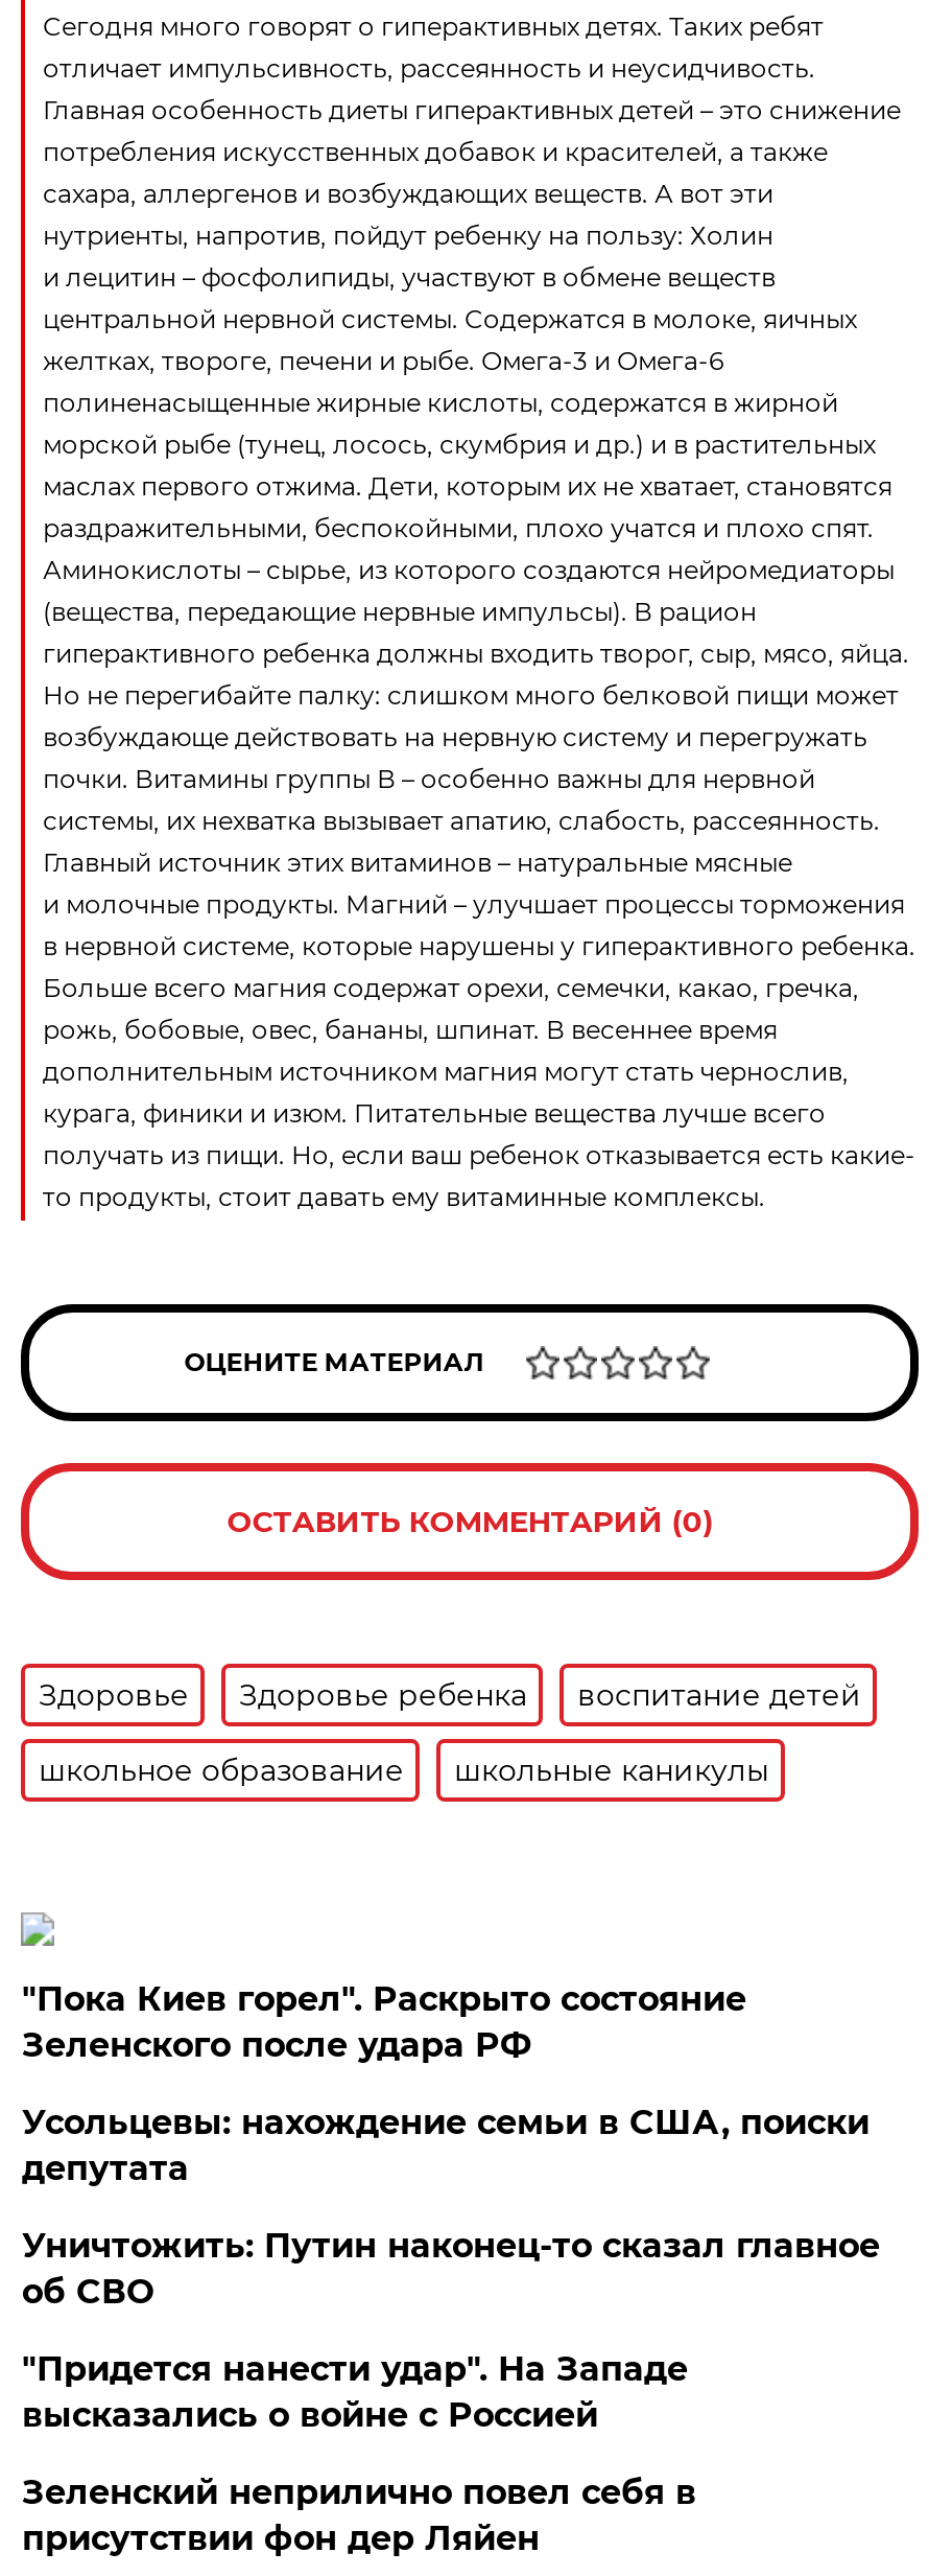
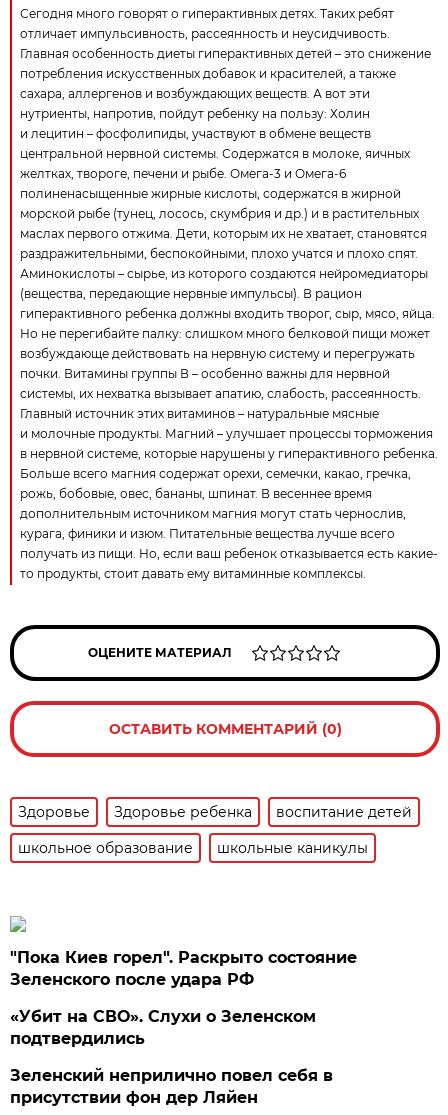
[22,2102,880,2434] Усольцевы: нахождение семьи в США, поиски | депутата | Уничтожить: Путин наконец-то сказал главное | об СВО | "Придется нанести удар". На Западе | высказались о войне с Россией -> [10,1007,316,1048] «Убит на СВО». Слухи о Зеленском | подтвердились

